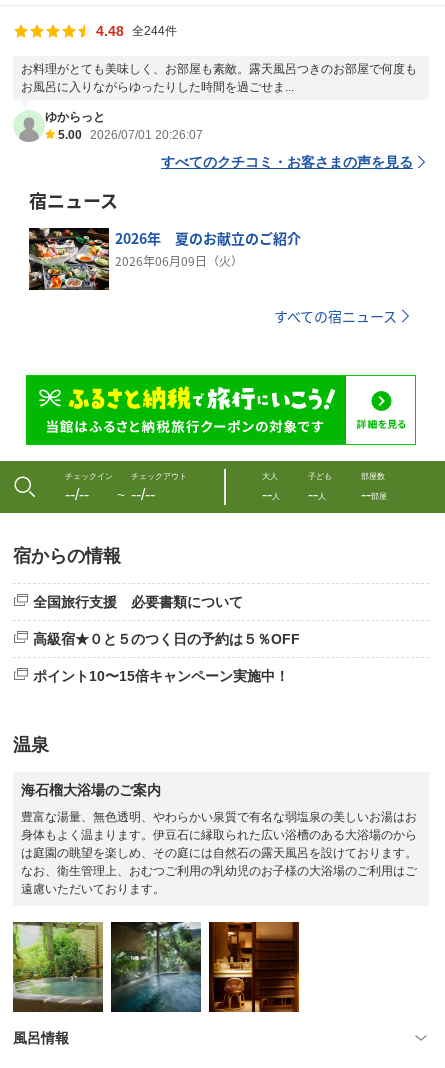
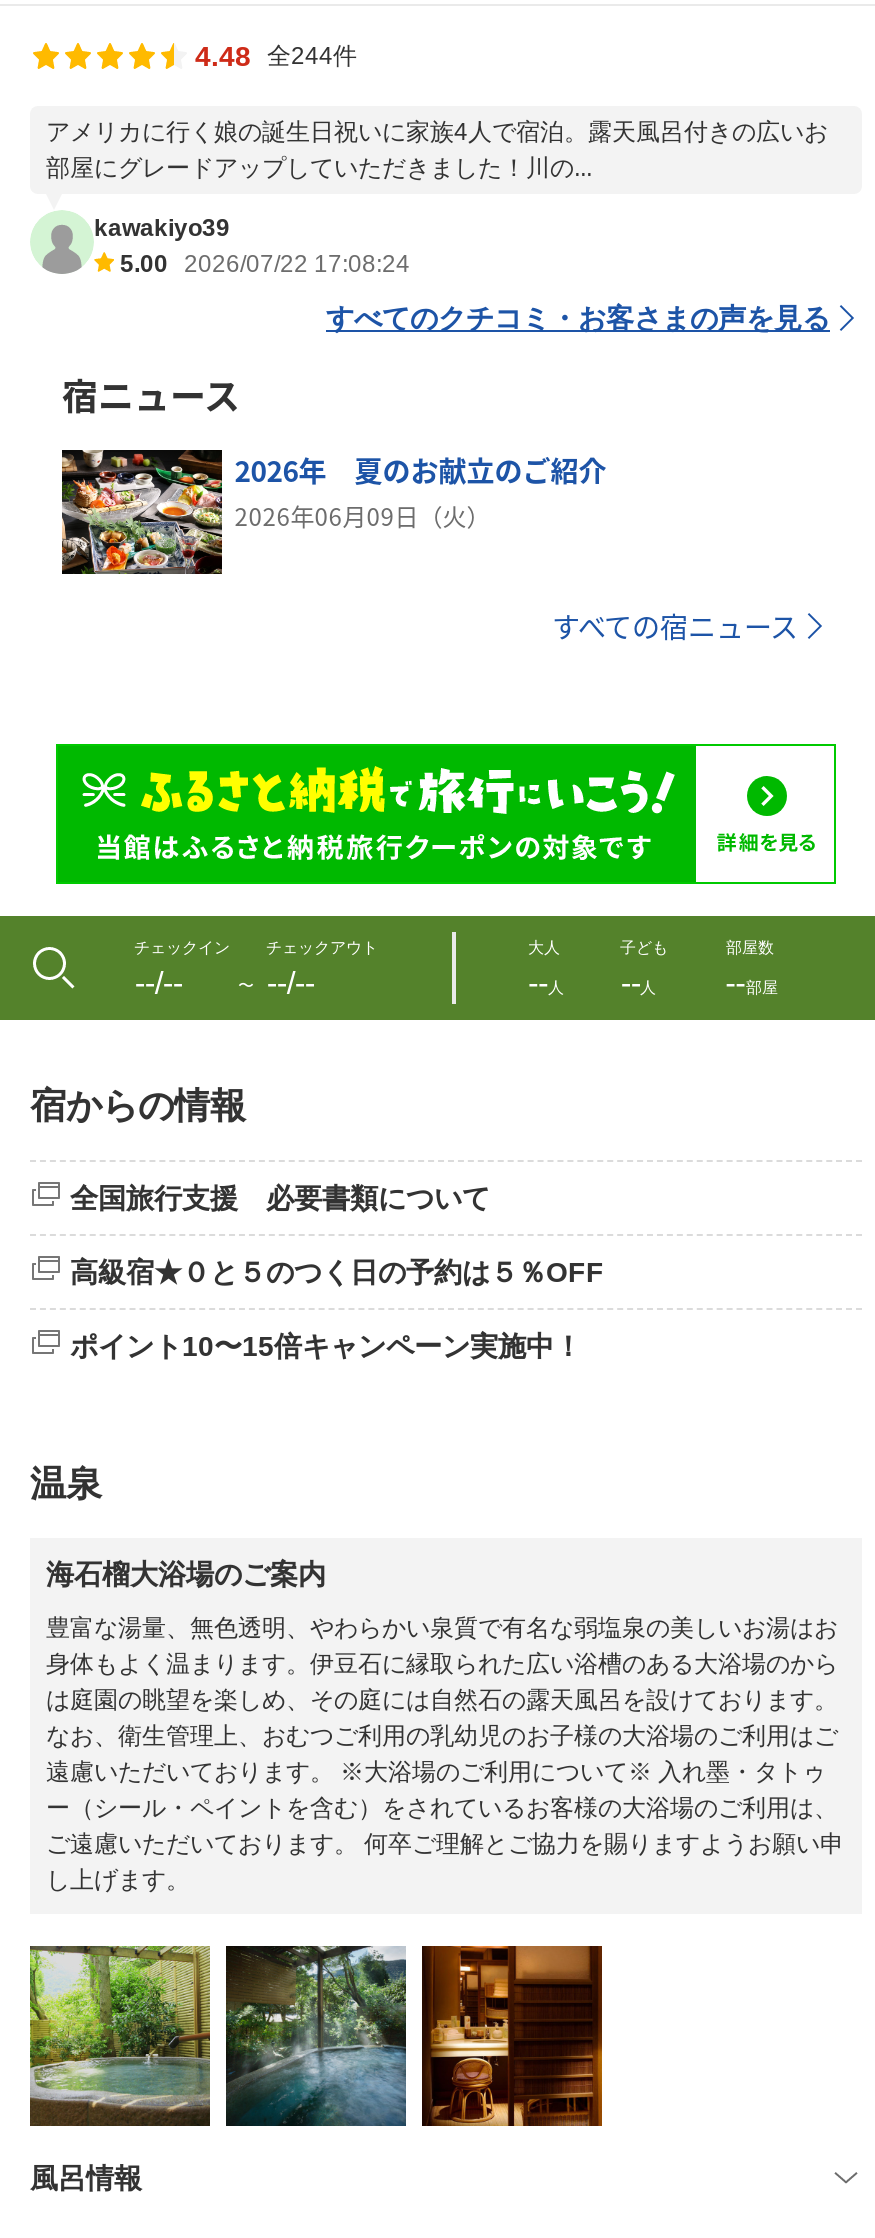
[21,62,417,94] お料理がとても美味しく、お部屋も素敵。露天風呂つきのお部屋で何度も | お風呂に入りながらゆったりした時間を過ごせま... -> [46,118,828,182] アメリカに行く娘の誕生日祝いに家族4人で宿泊。露天風呂付きの広いお | 部屋にグレードアップしていただきました！川の...
[45,110,203,142] ゆからっと | 5.00 2026/07/01 20:26:07 -> [94,214,410,278] kawakiyo39 | 5.00 2026/07/22 17:08:24
[21,882,165,896] 遠慮いただいております。 -> [46,1758,844,1894] 遠慮いただいております。 ※大浴場のご利用について※ 入れ墨・タトゥ | ー（シール・ペイントを含む）をされているお客様の大浴場のご利用は、 | ご遠慮いただいております。 何卒ご理解とご協力を賜りますようお願い申 | し上げます。

